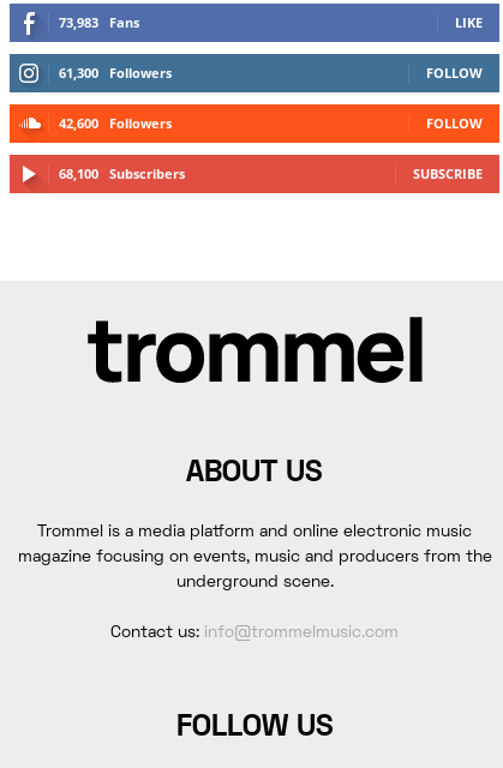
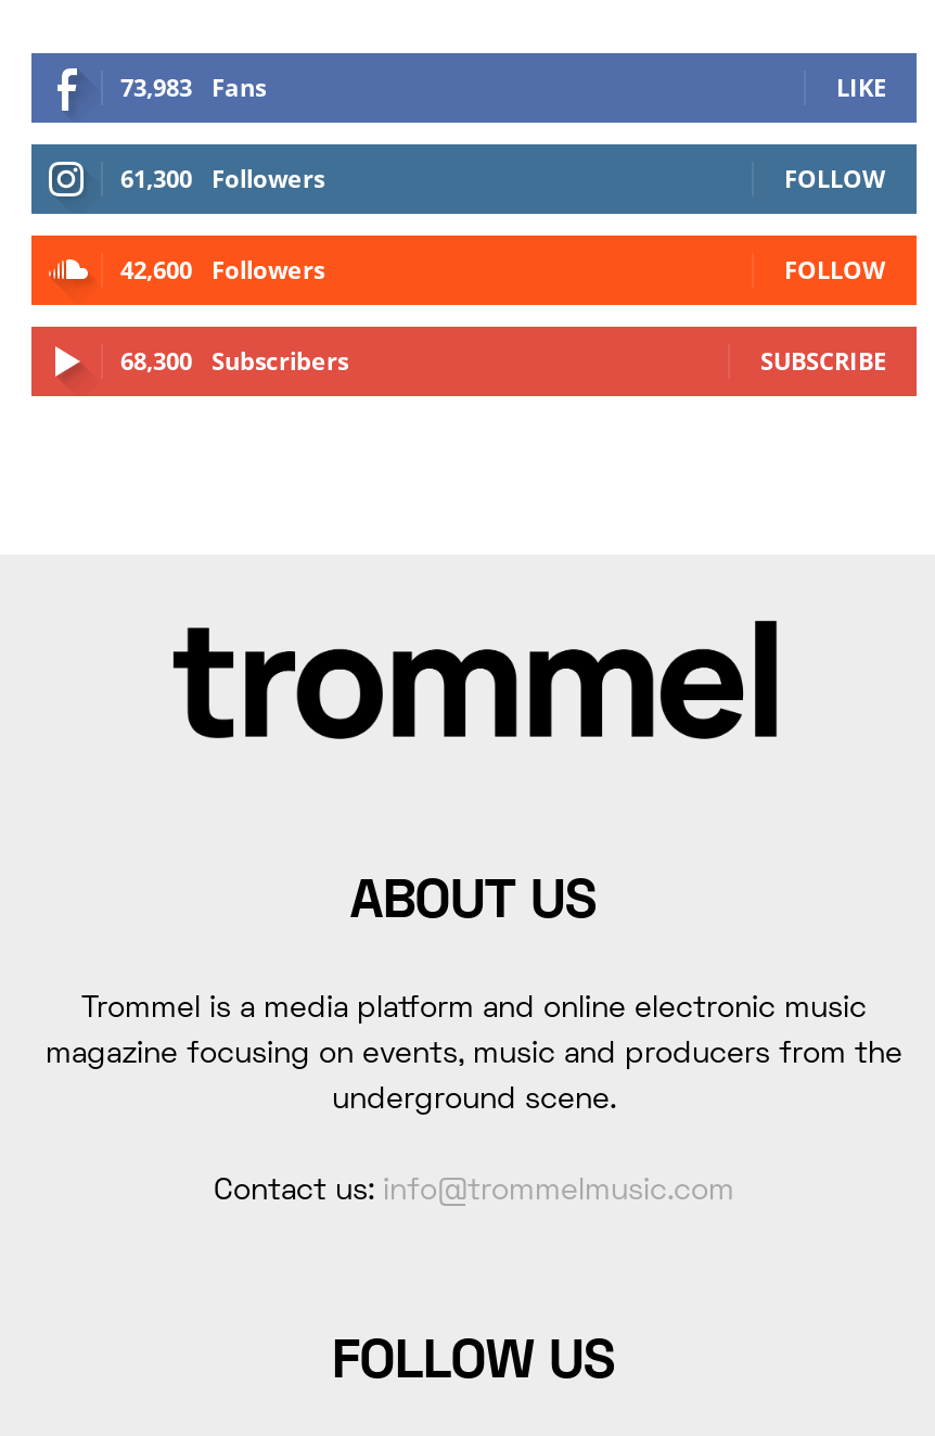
[59,164,185,182] 68,100 Subscribers -> [120,344,348,376] 68,300 Subscribers

